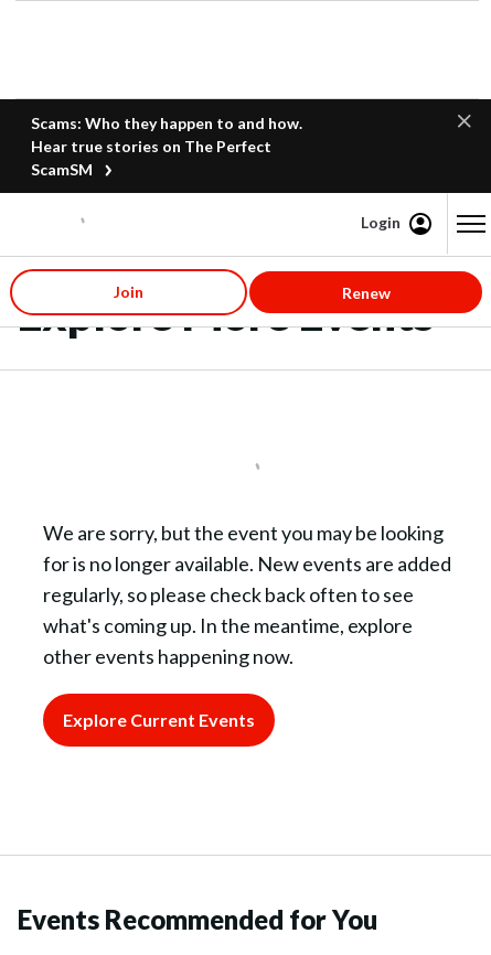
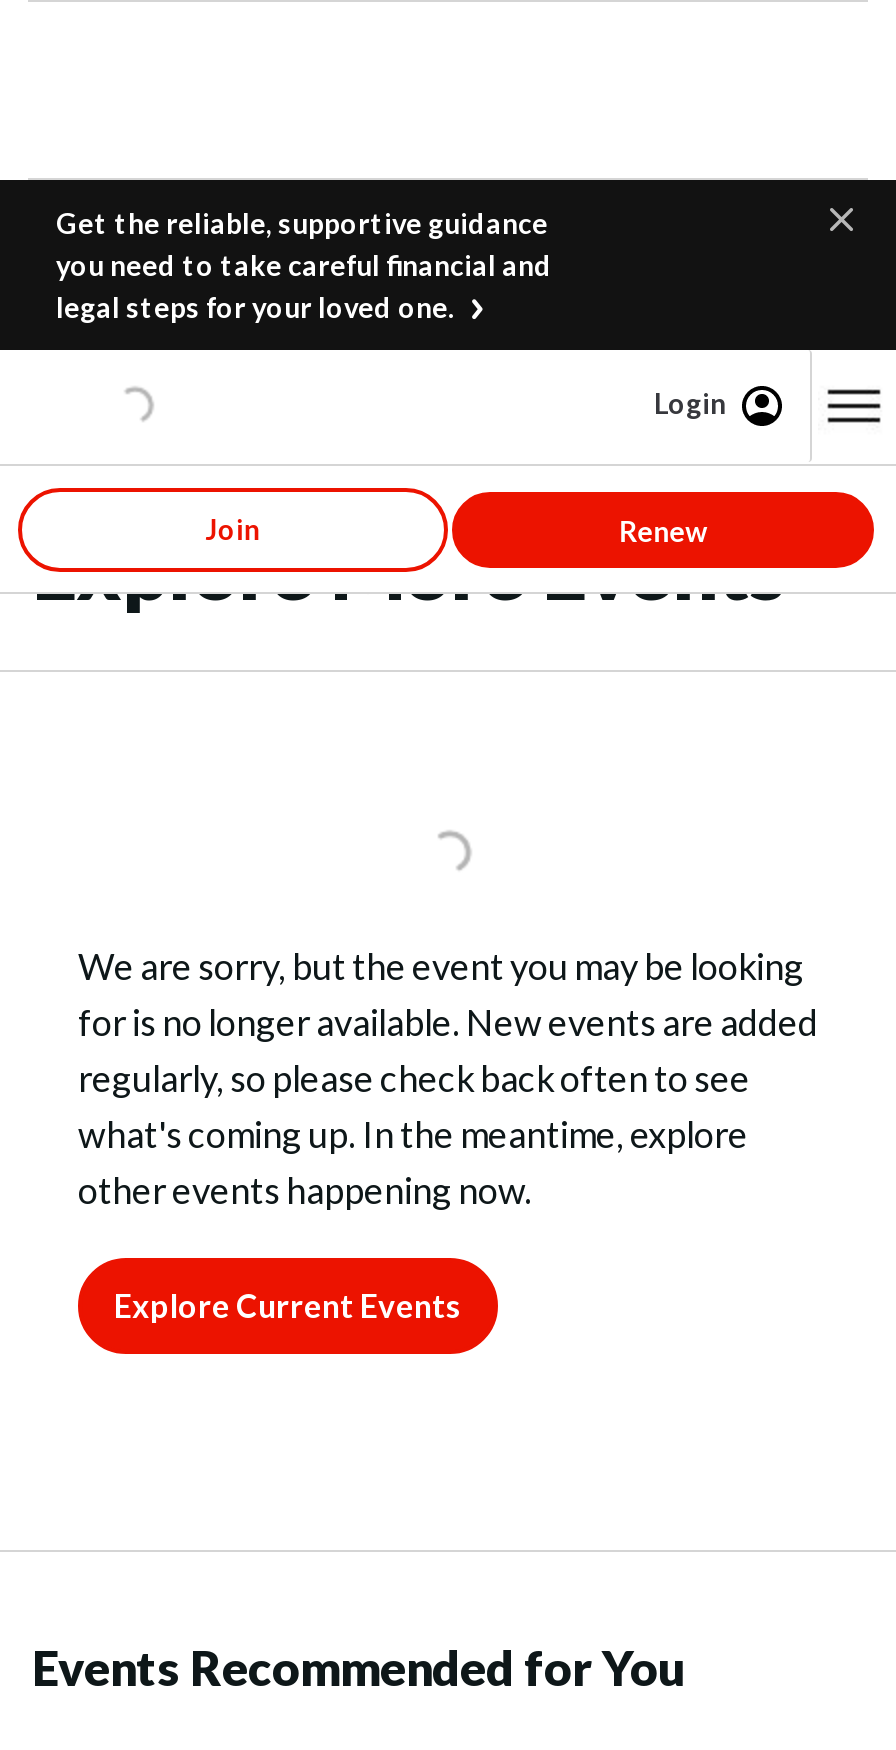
[31,114,302,179] Scams: Who they happen to and how. | Hear true stories on The Perfect | ScamSM -> [56,206,552,324] Get the reliable, supportive guidance | you need to take careful financial and | legal steps for your loved one.

